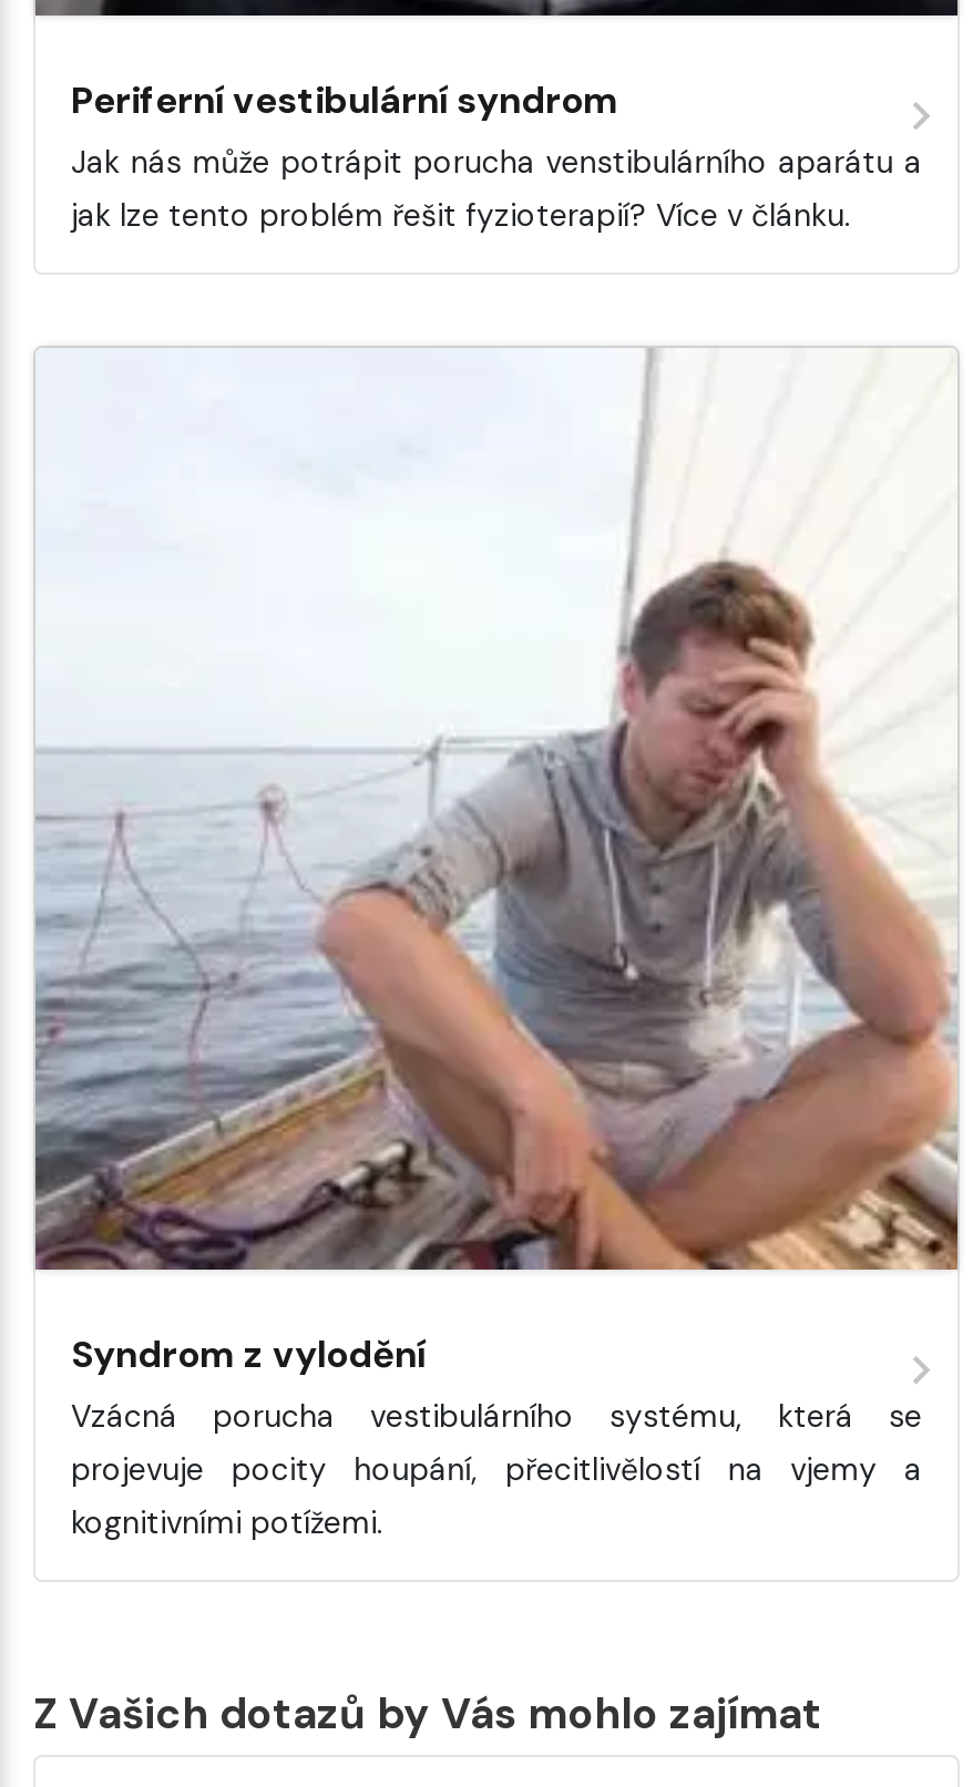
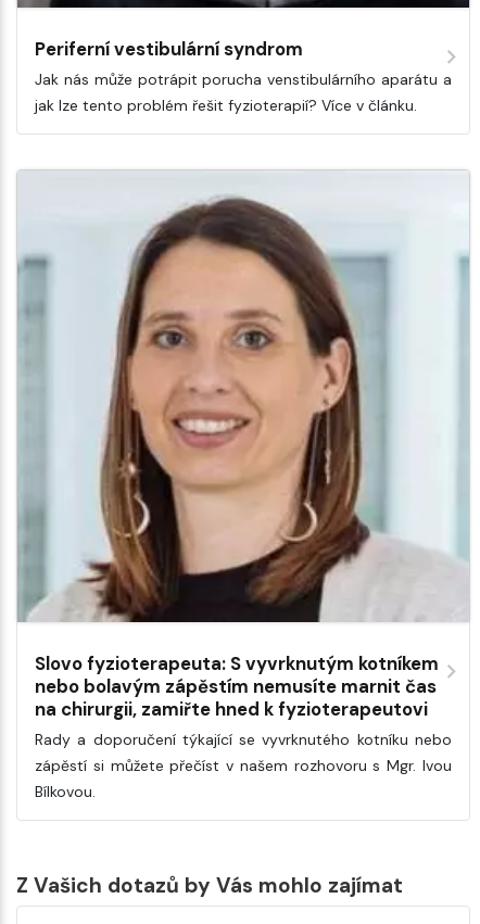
[35,350,960,1542] [image] | Syndrom z vylodění | Vzácná porucha vestibulárního systému, která se | projevuje pocity houpání, přecitlivělostí na vjemy a | kognitivními potížemi. -> [17,191,470,801] [image] | Slovo fyzioterapeuta: S vyvrknutým kotníkem | nebo bolavým zápěstím nemusíte marnit čas | na chirurgii, zamiřte hned k fyzioterapeutovi | Rady a doporučení týkající se vyvrknutého kotníku nebo | zápěstí si můžete přečíst v našem rozhovoru s Mgr. Ivou | Bílkovou.

